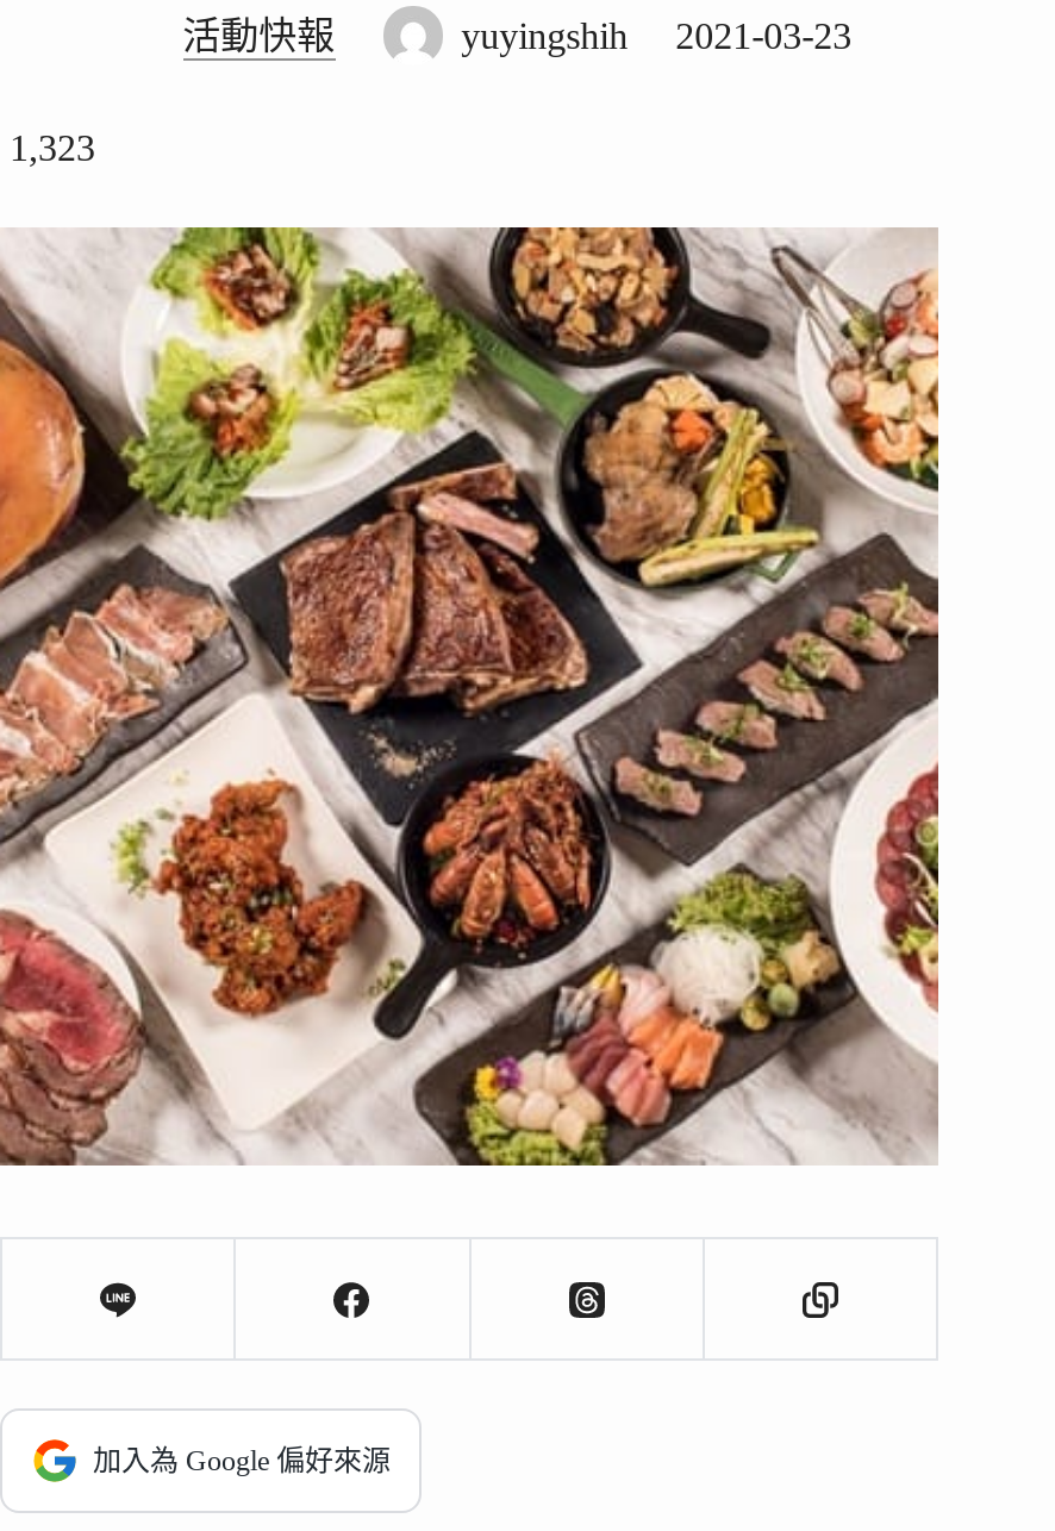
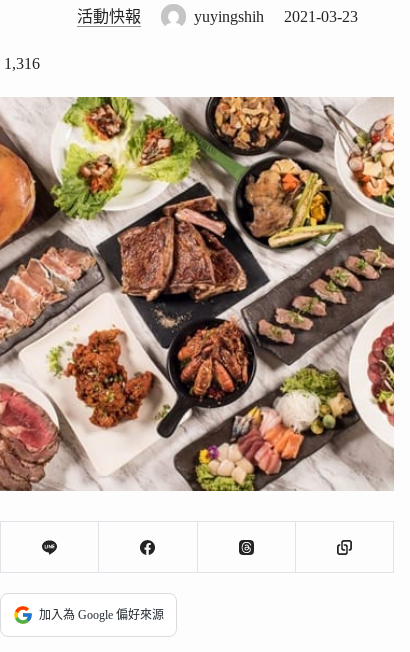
[10,127,95,167] 1,323 -> [4,55,40,72] 1,316

